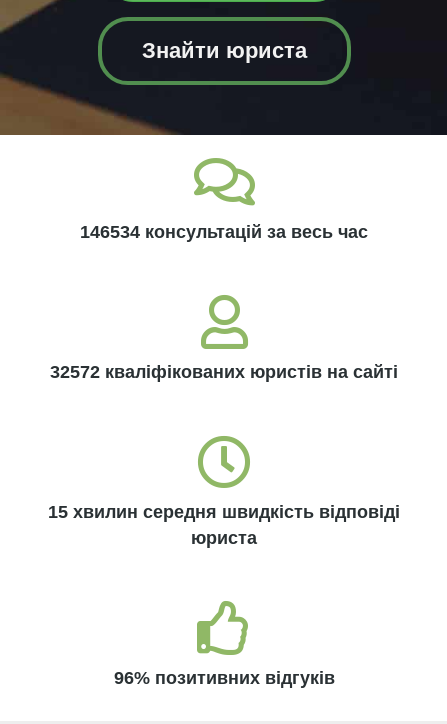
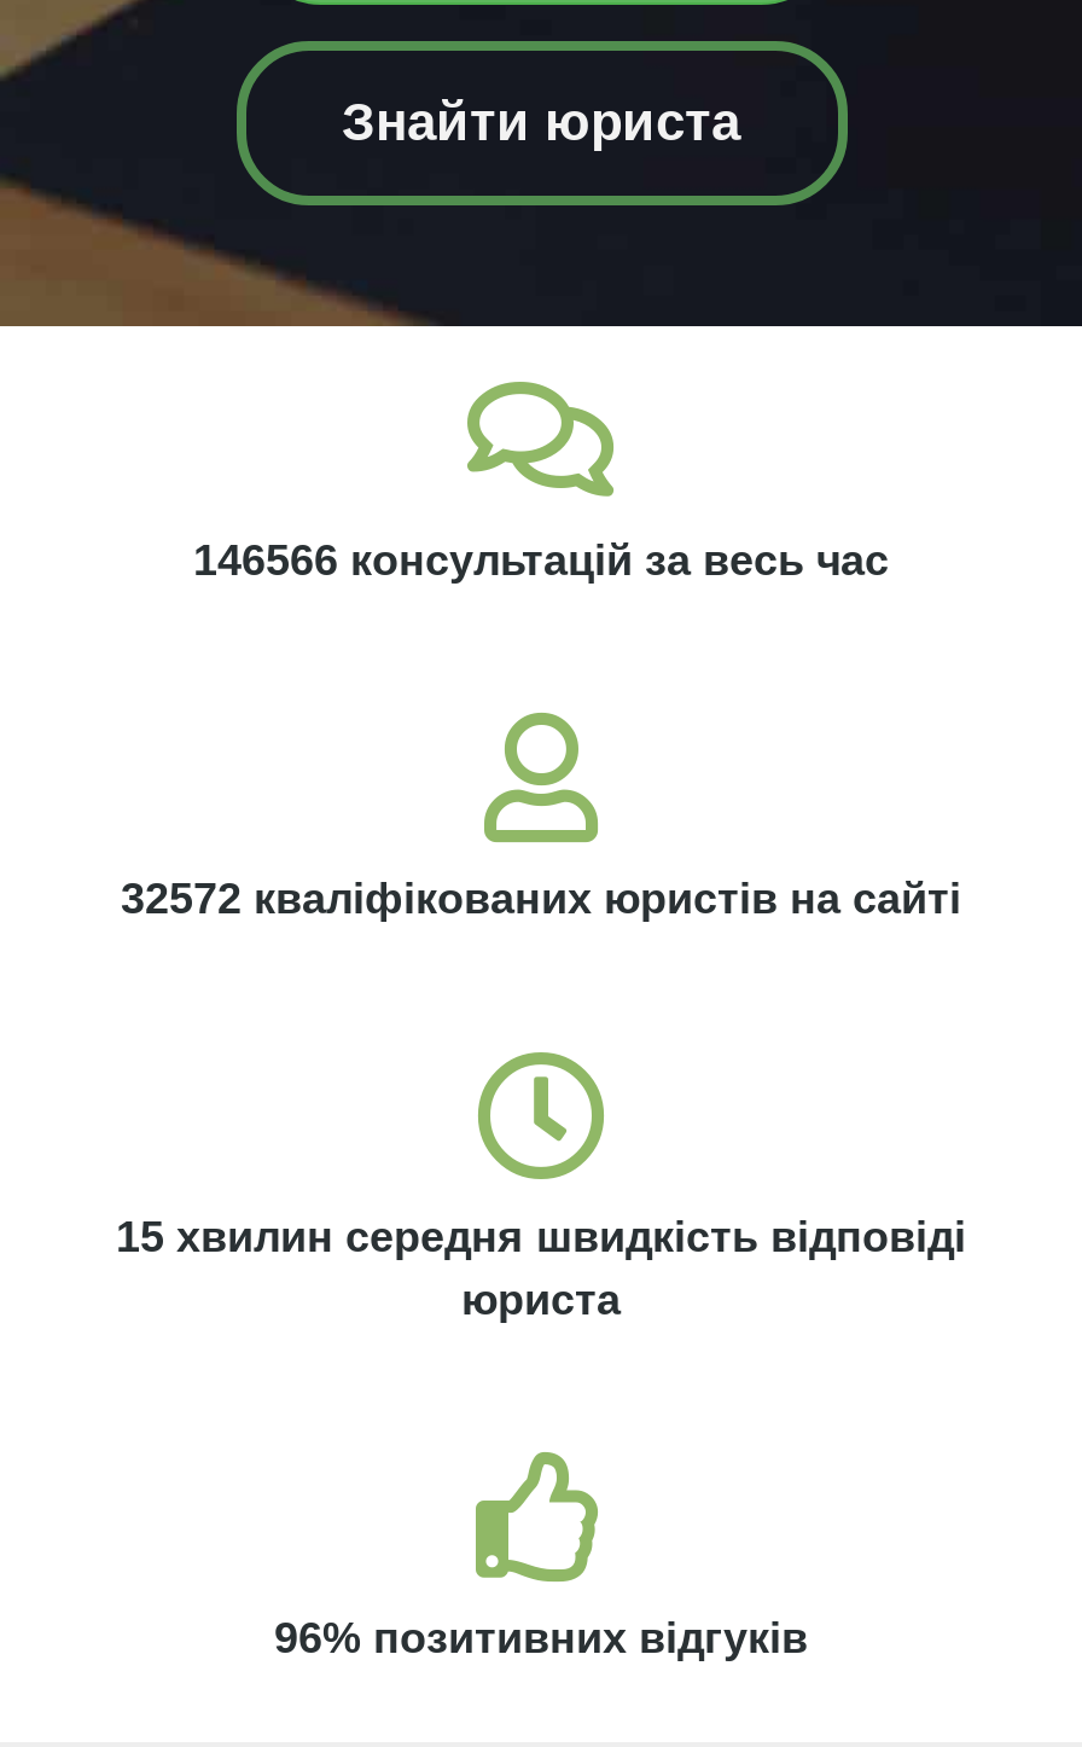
[80,222,368,242] 146534 консультацій за весь час -> [193,536,889,585] 146566 консультацій за весь час

